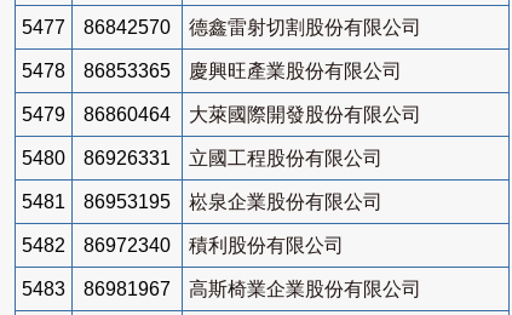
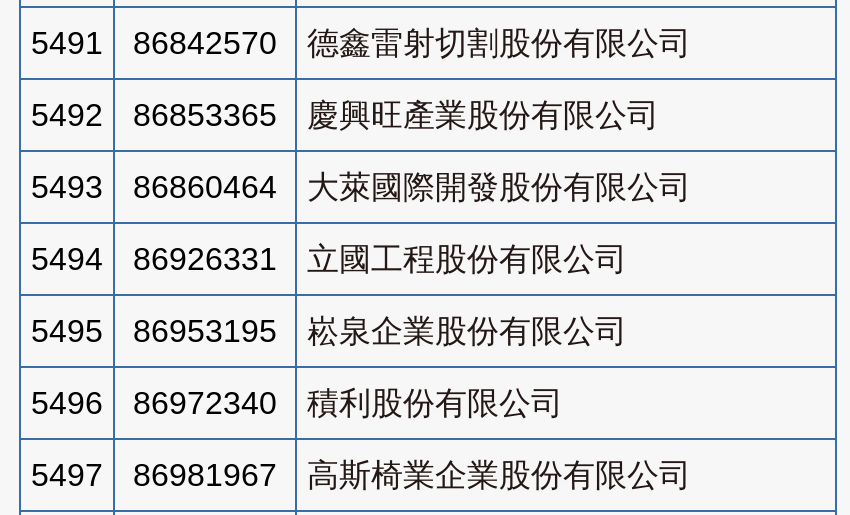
[22,17,421,37] 5477 86842570 德鑫雷射切割股份有限公司 -> [31,26,691,60] 5491 86842570 德鑫雷射切割股份有限公司
[22,60,402,81] 5478 86853365 慶興旺產業股份有限公司 -> [31,98,659,132] 5492 86853365 慶興旺產業股份有限公司
[22,104,421,125] 5479 86860464 大萊國際開發股份有限公司 -> [31,170,691,204] 5493 86860464 大萊國際開發股份有限公司
[22,148,382,168] 5480 86926331 立國工程股份有限公司 -> [31,242,627,276] 5494 86926331 立國工程股份有限公司
[22,191,382,212] 5481 86953195 崧泉企業股份有限公司 -> [31,314,627,348] 5495 86953195 崧泉企業股份有限公司
[22,235,344,256] 5482 86972340 積利股份有限公司 -> [31,386,563,420] 5496 86972340 積利股份有限公司
[22,279,421,299] 5483 86981967 高斯椅業企業股份有限公司 -> [31,458,691,492] 5497 86981967 高斯椅業企業股份有限公司

